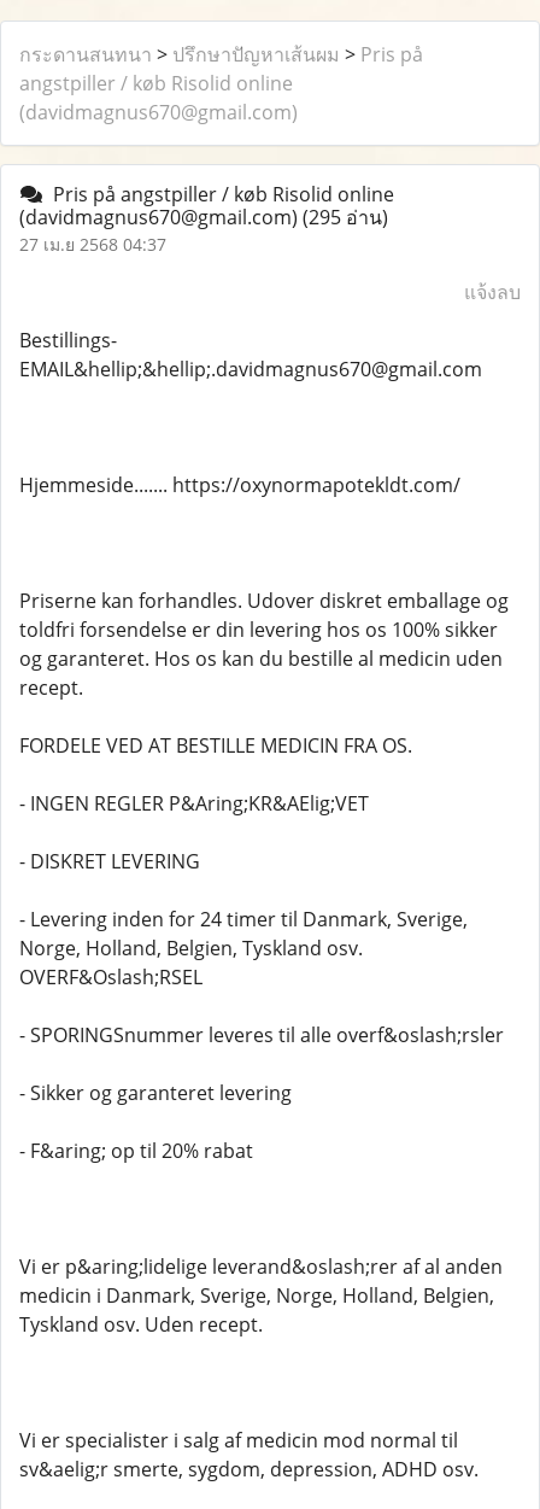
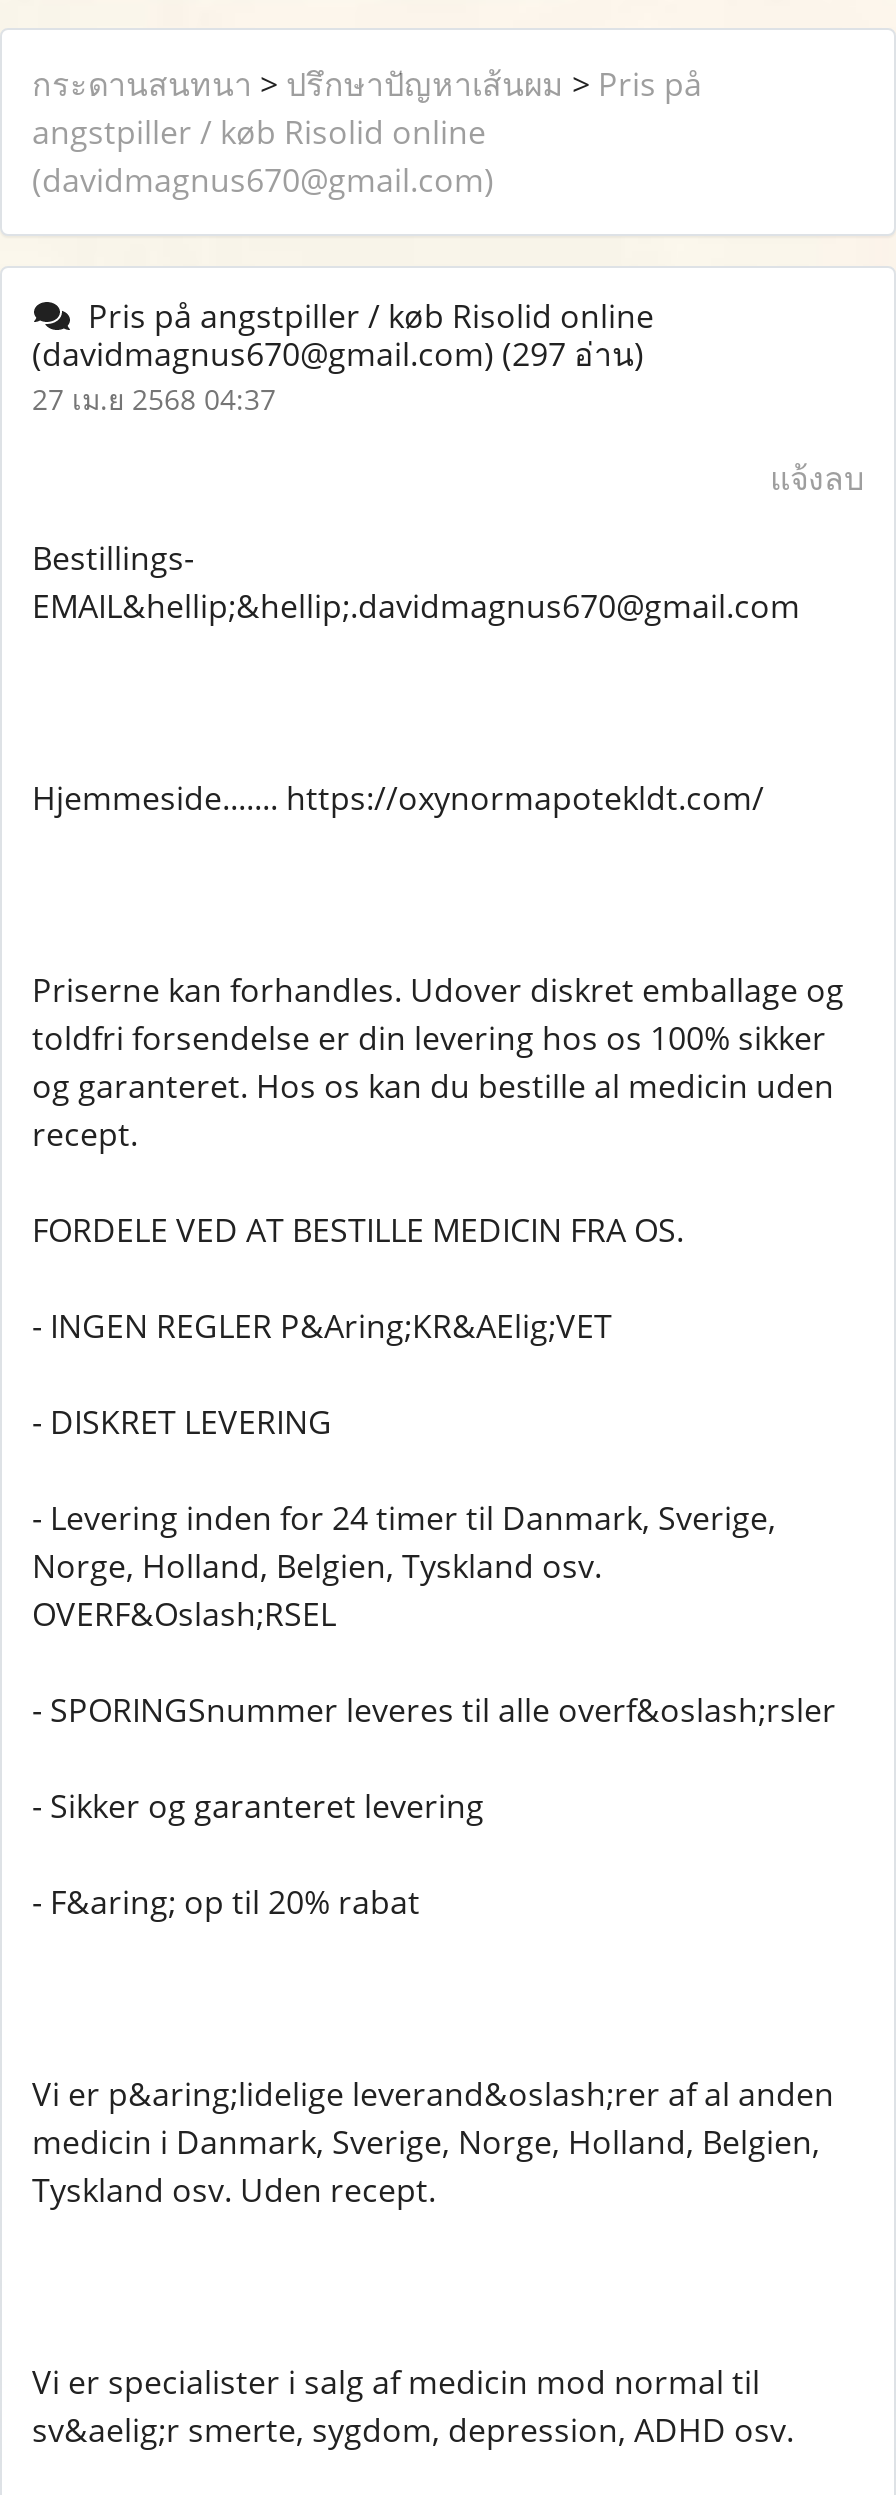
[19,204,388,230] (davidmagnus670@gmail.com) (295 อ่าน) -> [32,332,644,376] (davidmagnus670@gmail.com) (297 อ่าน)

